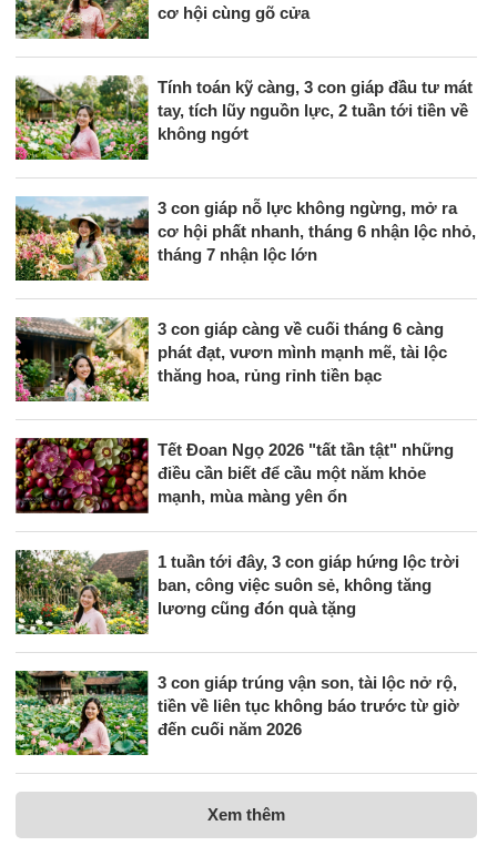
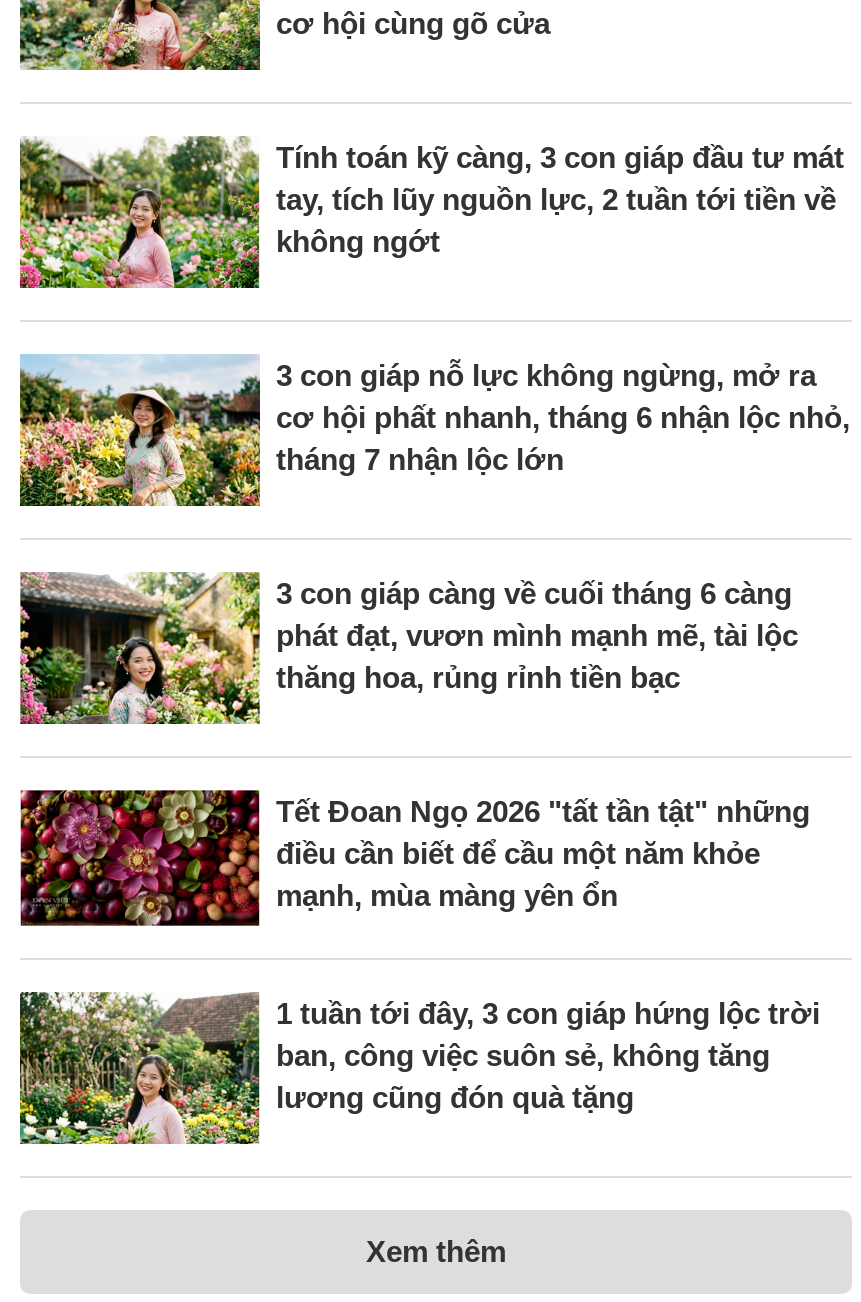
[16,670,459,756] [image] | 3 con giáp trúng vận son, tài lộc nở rộ, | tiền về liên tục không báo trước từ giờ | đến cuối năm 2026 -> none

